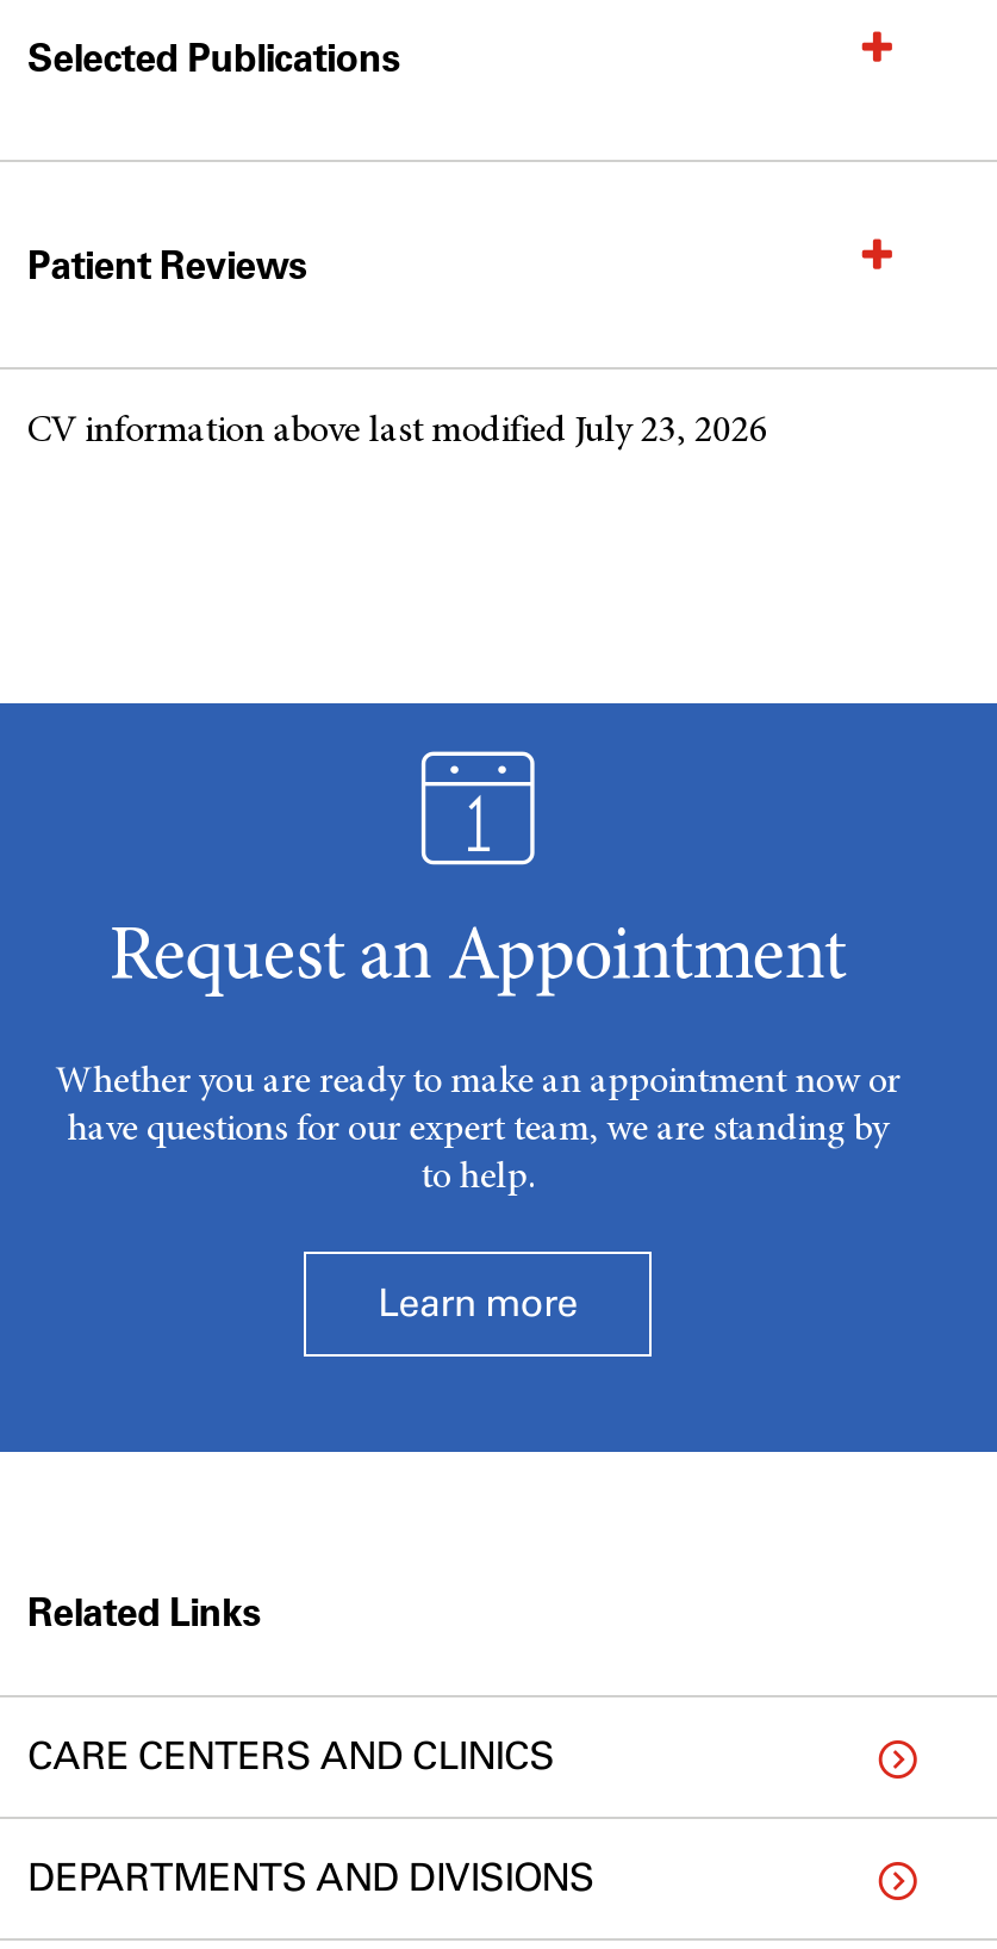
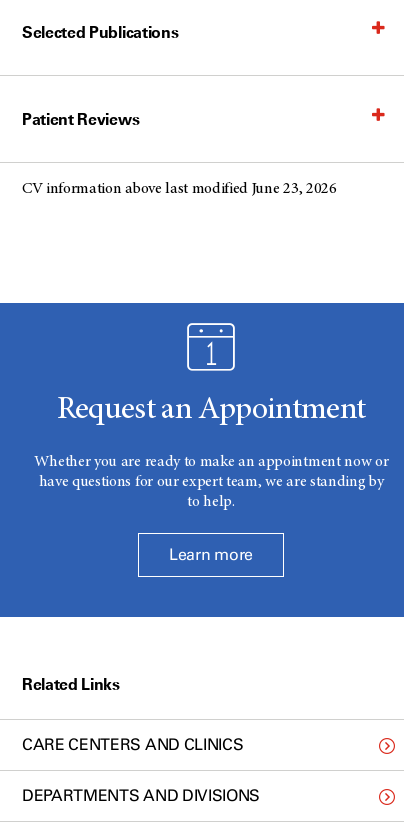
[27,413,767,451] CV information above last modified July 23, 2026 -> [22,181,337,197] CV information above last modified June 23, 2026

